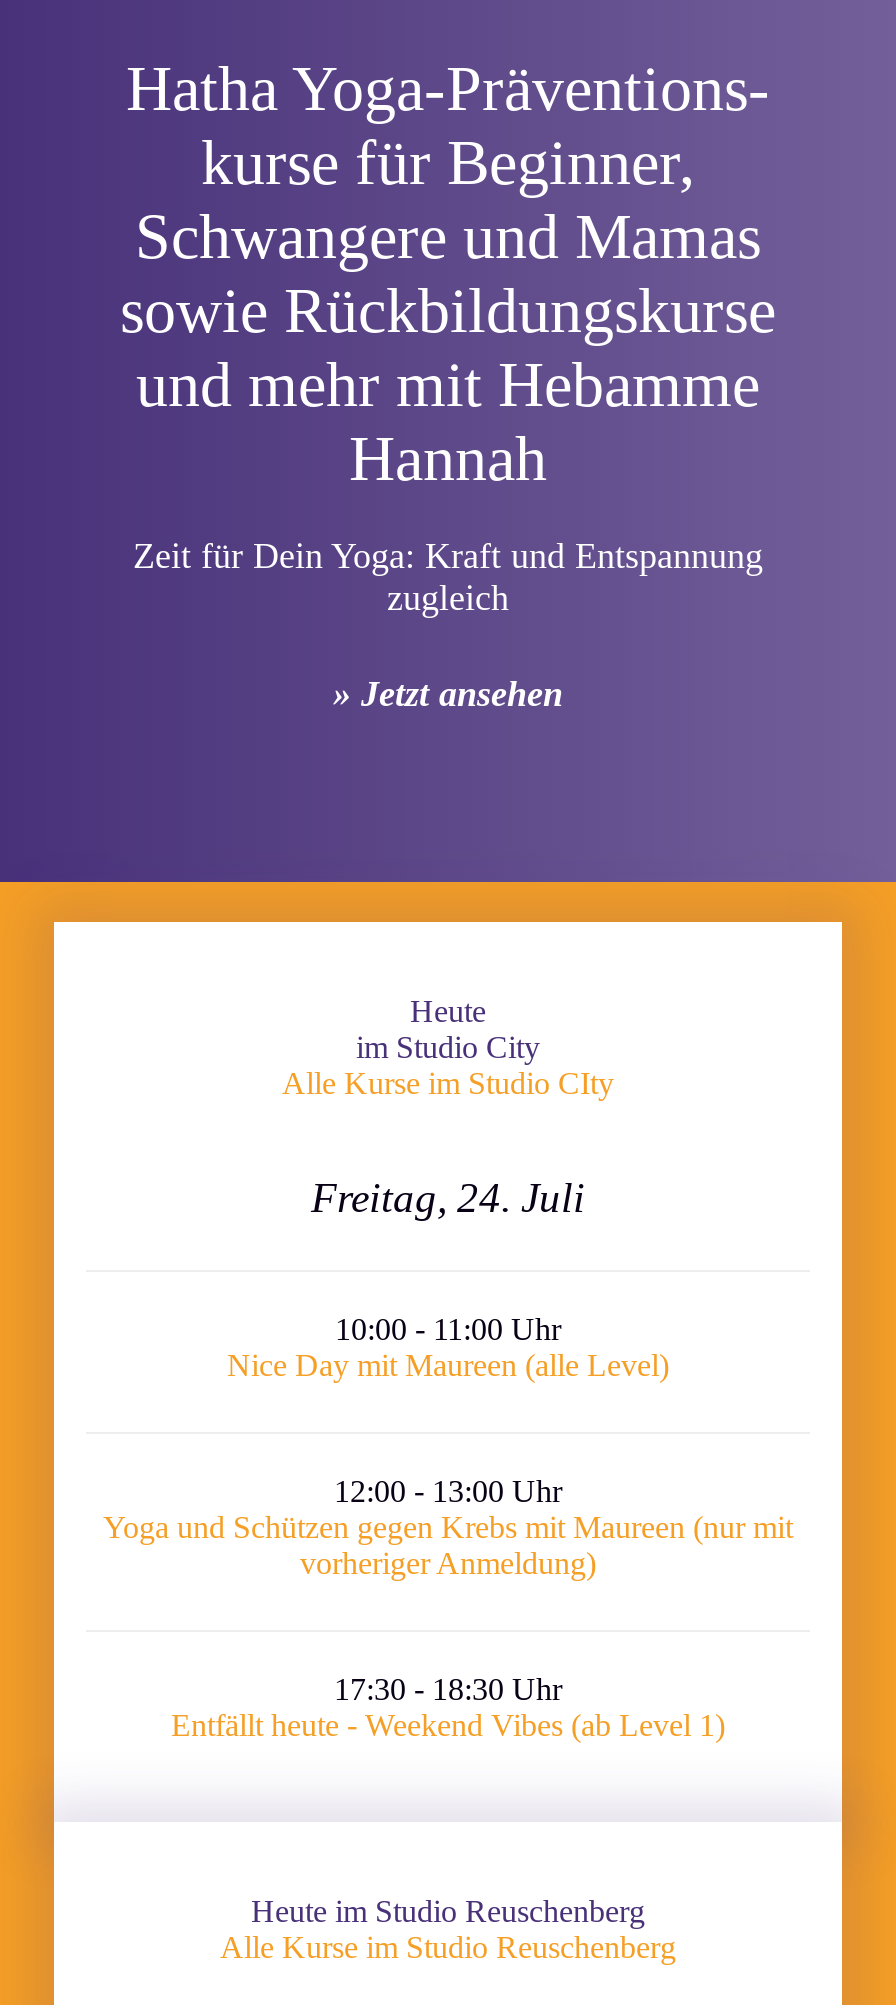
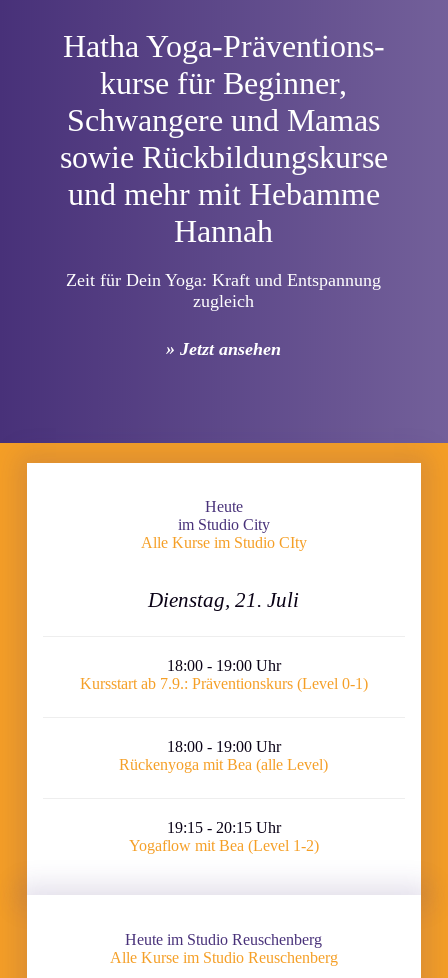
[311,1174,585,1220] Freitag, 24. Juli -> [148,588,299,611] Dienstag, 21. Juli
[227,1312,669,1382] 10:00 - 11:00 Uhr | Nice Day mit Maureen (alle Level) -> [80,657,368,692] 18:00 - 19:00 Uhr | Kursstart ab 7.9.: Präventionskurs (Level 0-1)
[103,1474,793,1580] 12:00 - 13:00 Uhr | Yoga und Schützen gegen Krebs mit Maureen (nur mit | vorheriger Anmeldung) -> [119,738,328,773] 18:00 - 19:00 Uhr | Rückenyoga mit Bea (alle Level)
[171,1672,725,1742] 17:30 - 18:30 Uhr | Entfällt heute - Weekend Vibes (ab Level 1) -> [129,819,319,854] 19:15 - 20:15 Uhr | Yogaflow mit Bea (Level 1-2)

